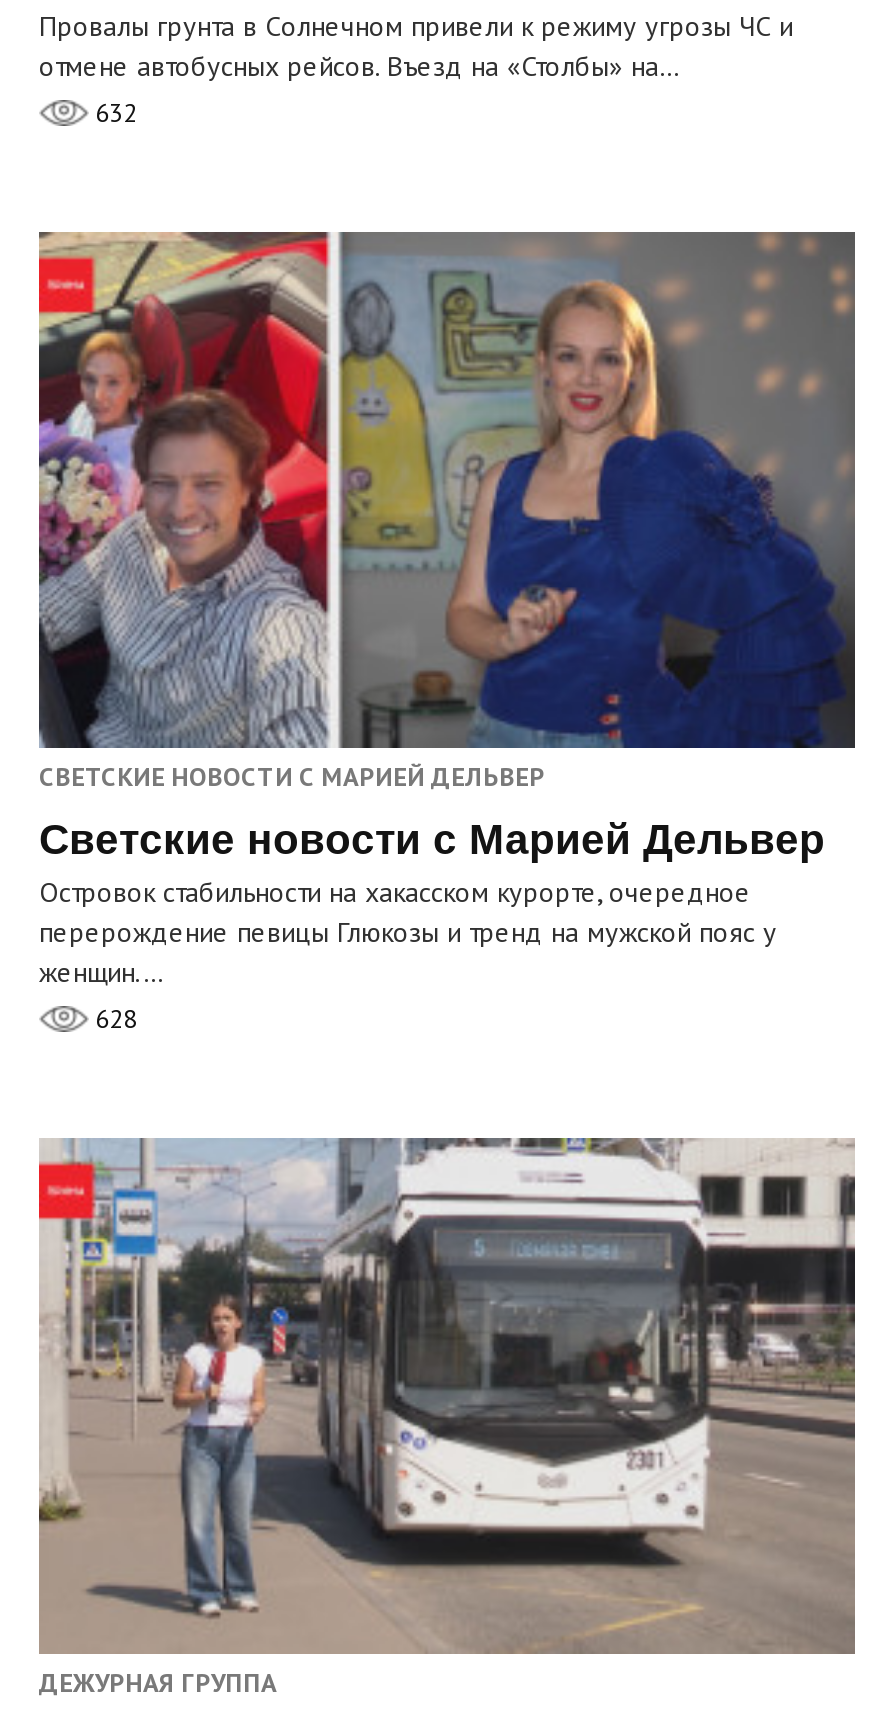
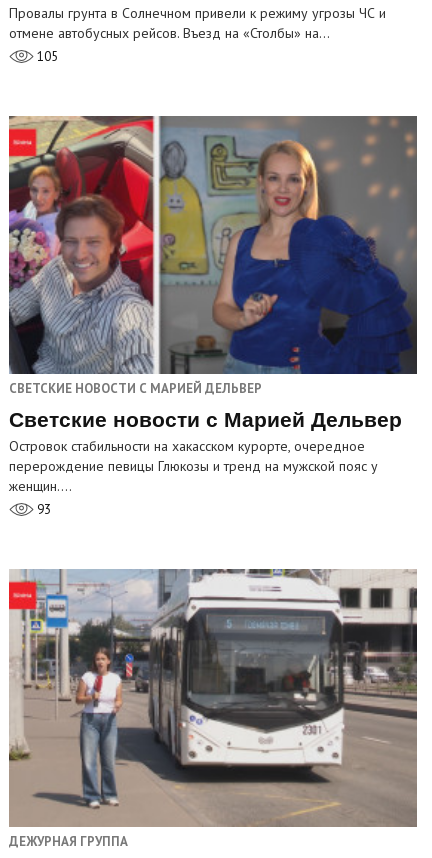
[89,96,137,130] 632 -> [34,48,58,65] 105
[89,1003,137,1037] 628 -> [34,501,51,518] 93

